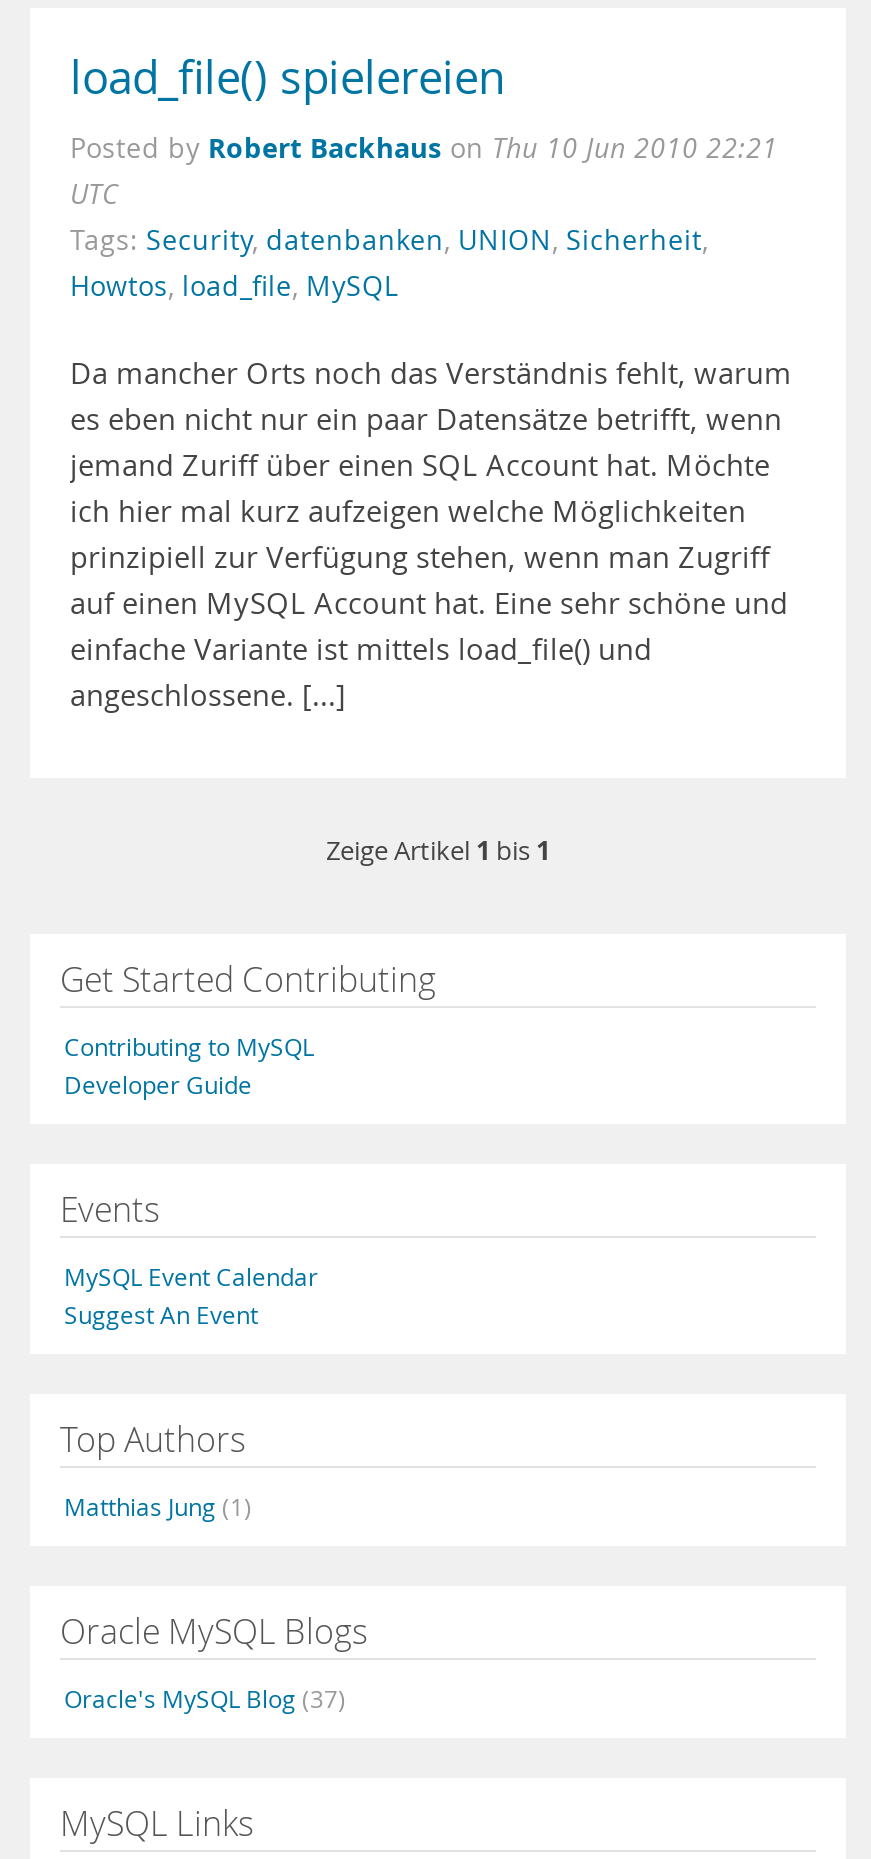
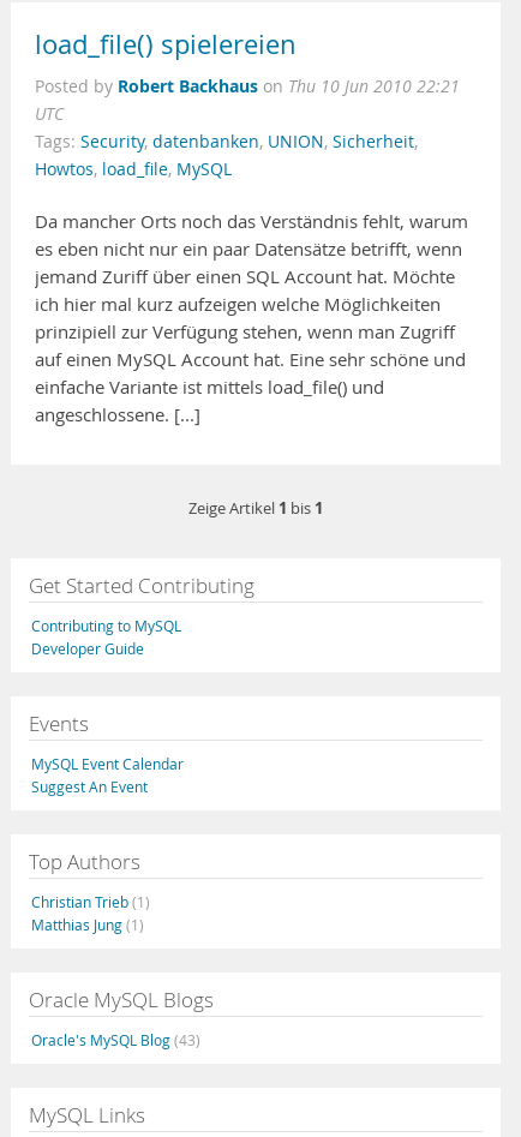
none -> [31,892,150,911] Christian Trieb (1)
[64,1682,346,1714] Oracle's MySQL Blog (37) -> [31,1030,200,1049] Oracle's MySQL Blog (43)

